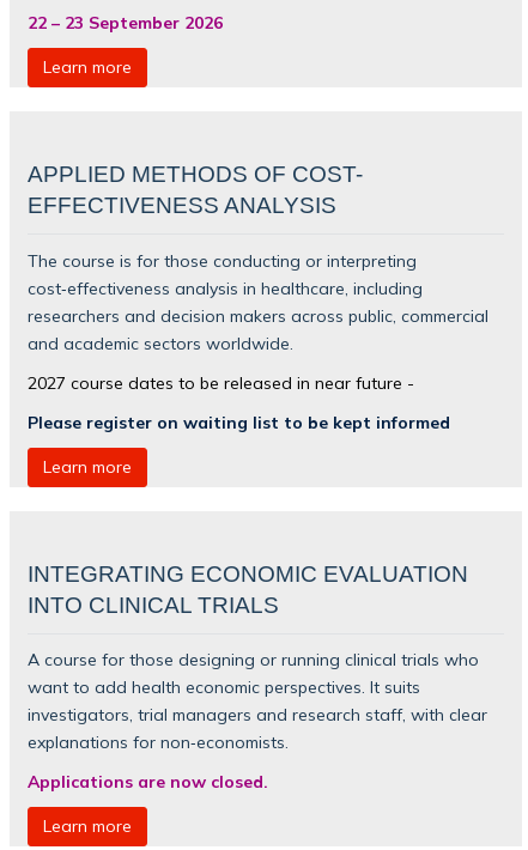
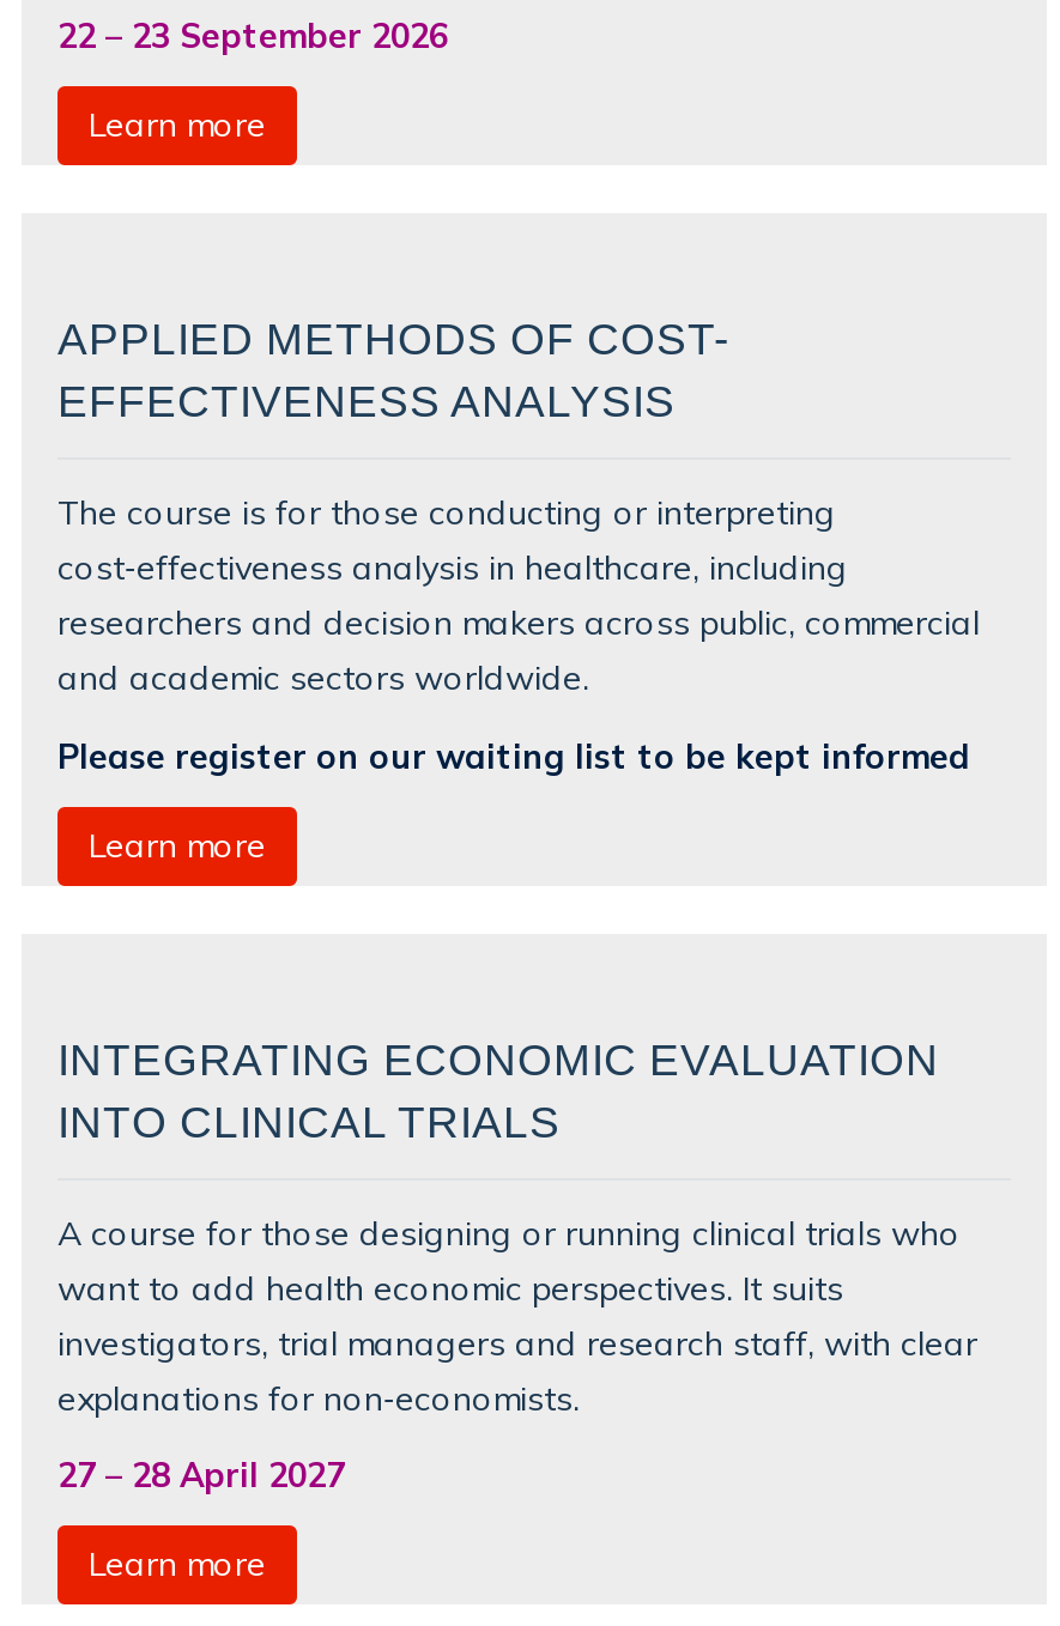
[28,372,450,432] 2027 course dates to be released in near future - | Please register on waiting list to be kept informed -> [57,734,970,775] Please register on our waiting list to be kept informed
[28,772,268,792] Applications are now closed. -> [57,1455,345,1495] 27 – 28 April 2027

